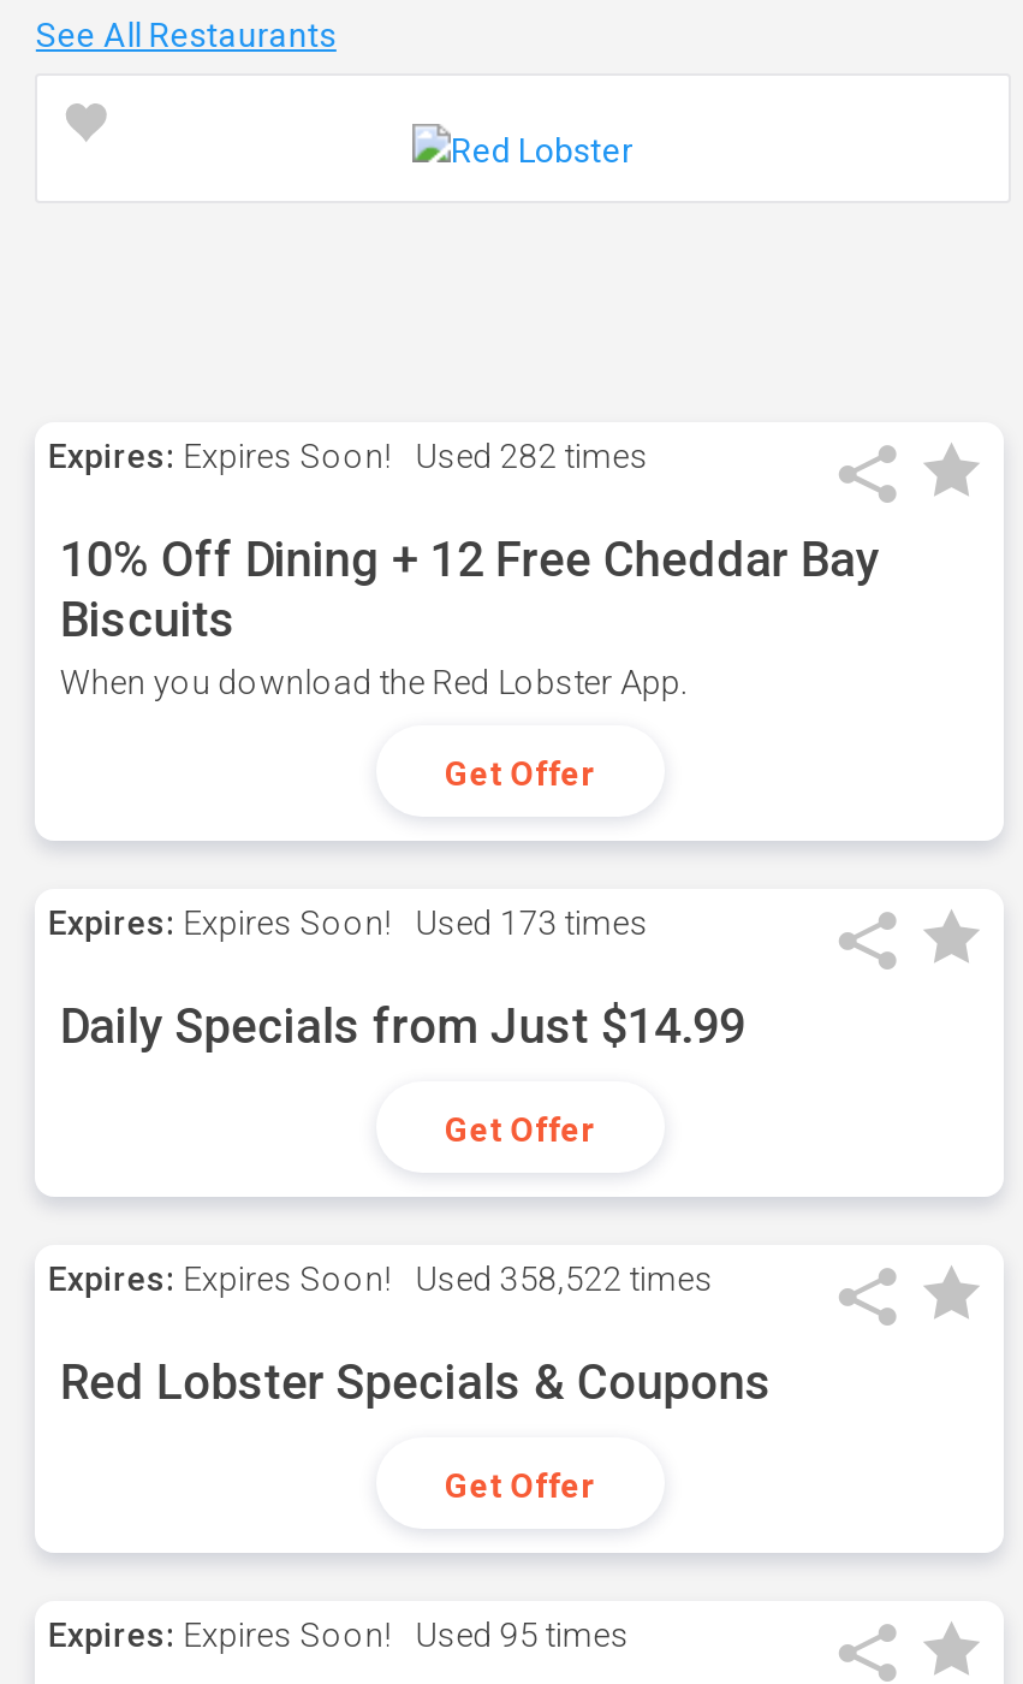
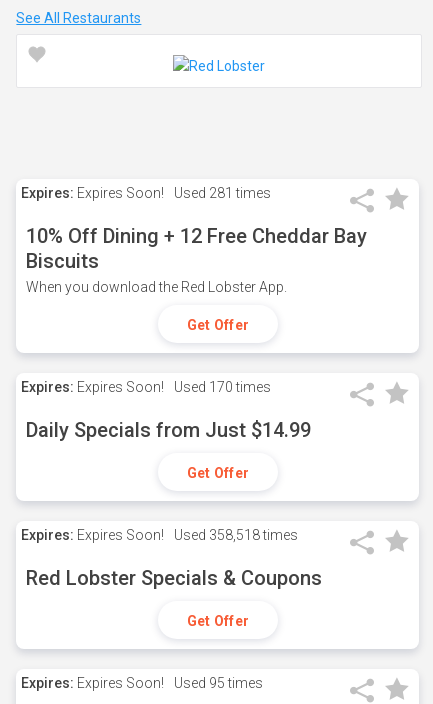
[48,437,649,475] Expires: Expires Soon! Used 282 times -> [21,185,271,201] Expires: Expires Soon! Used 281 times
[48,903,649,942] Expires: Expires Soon! Used 173 times -> [21,379,271,395] Expires: Expires Soon! Used 170 times
[48,1259,714,1298] Expires: Expires Soon! Used 358,522 times -> [21,527,298,543] Expires: Expires Soon! Used 358,518 times

